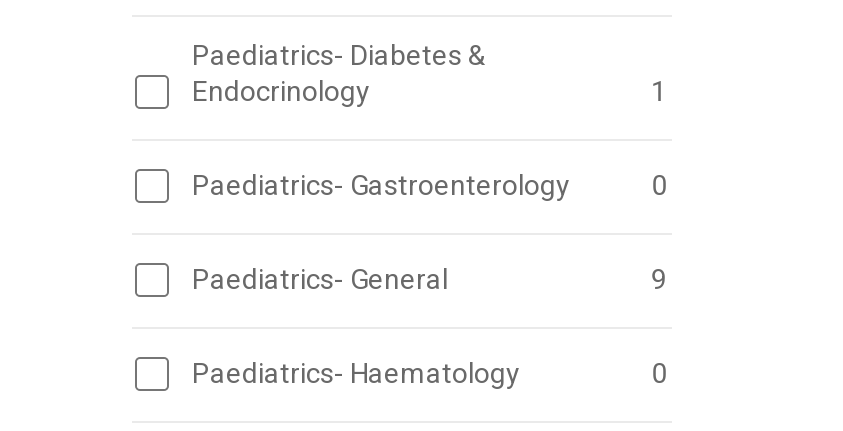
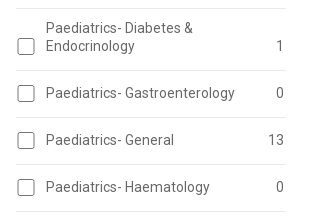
[651,263,667,295] 9 -> [268,132,284,148] 13

